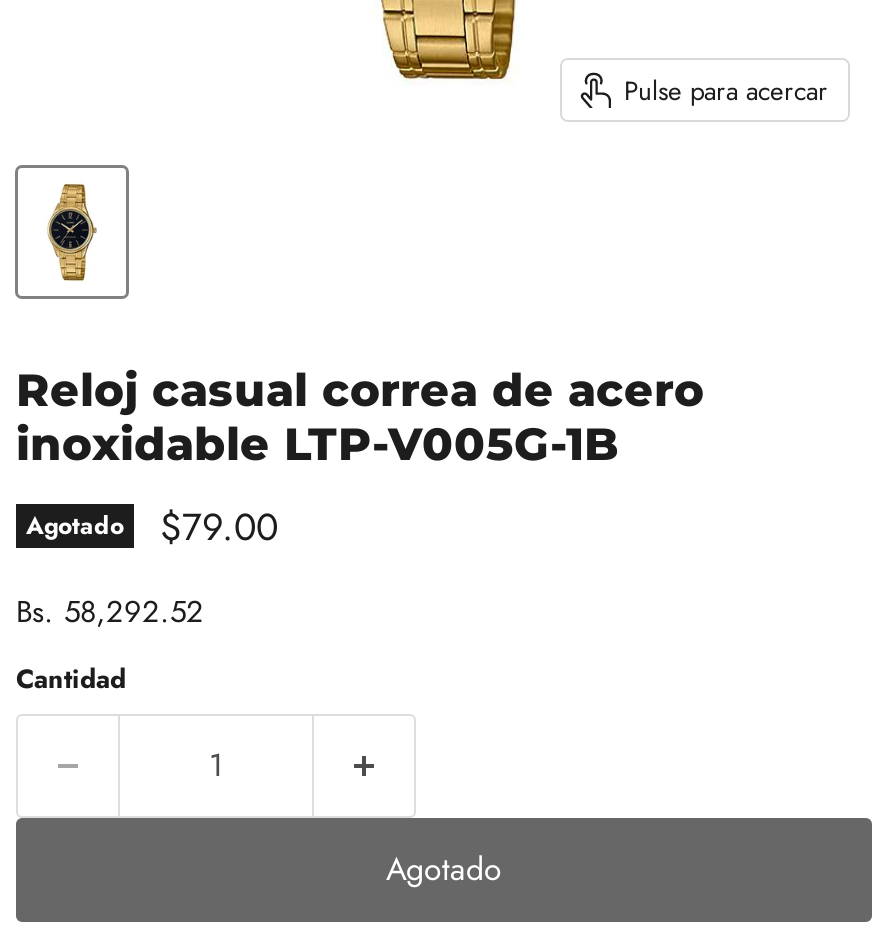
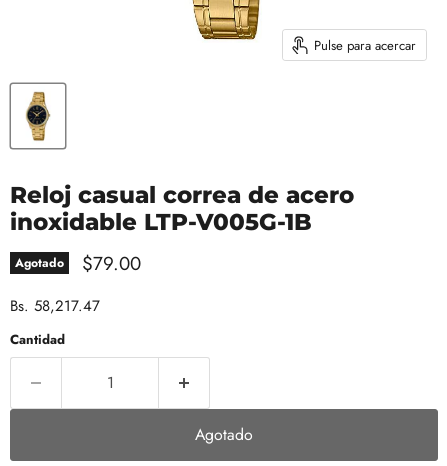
[16,590,204,634] Bs. 58,292.52 -> [10,295,100,317] Bs. 58,217.47

